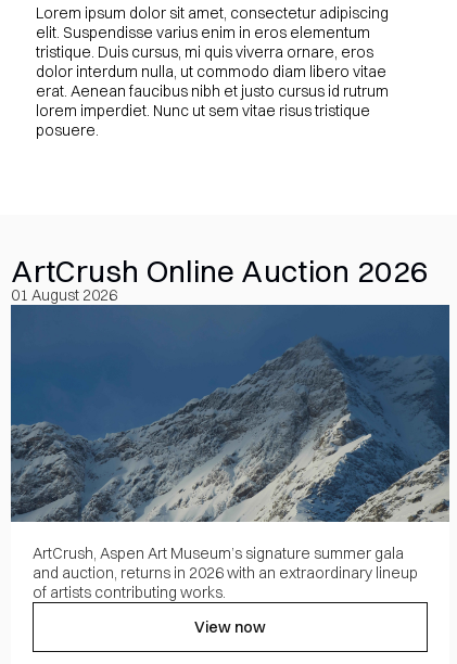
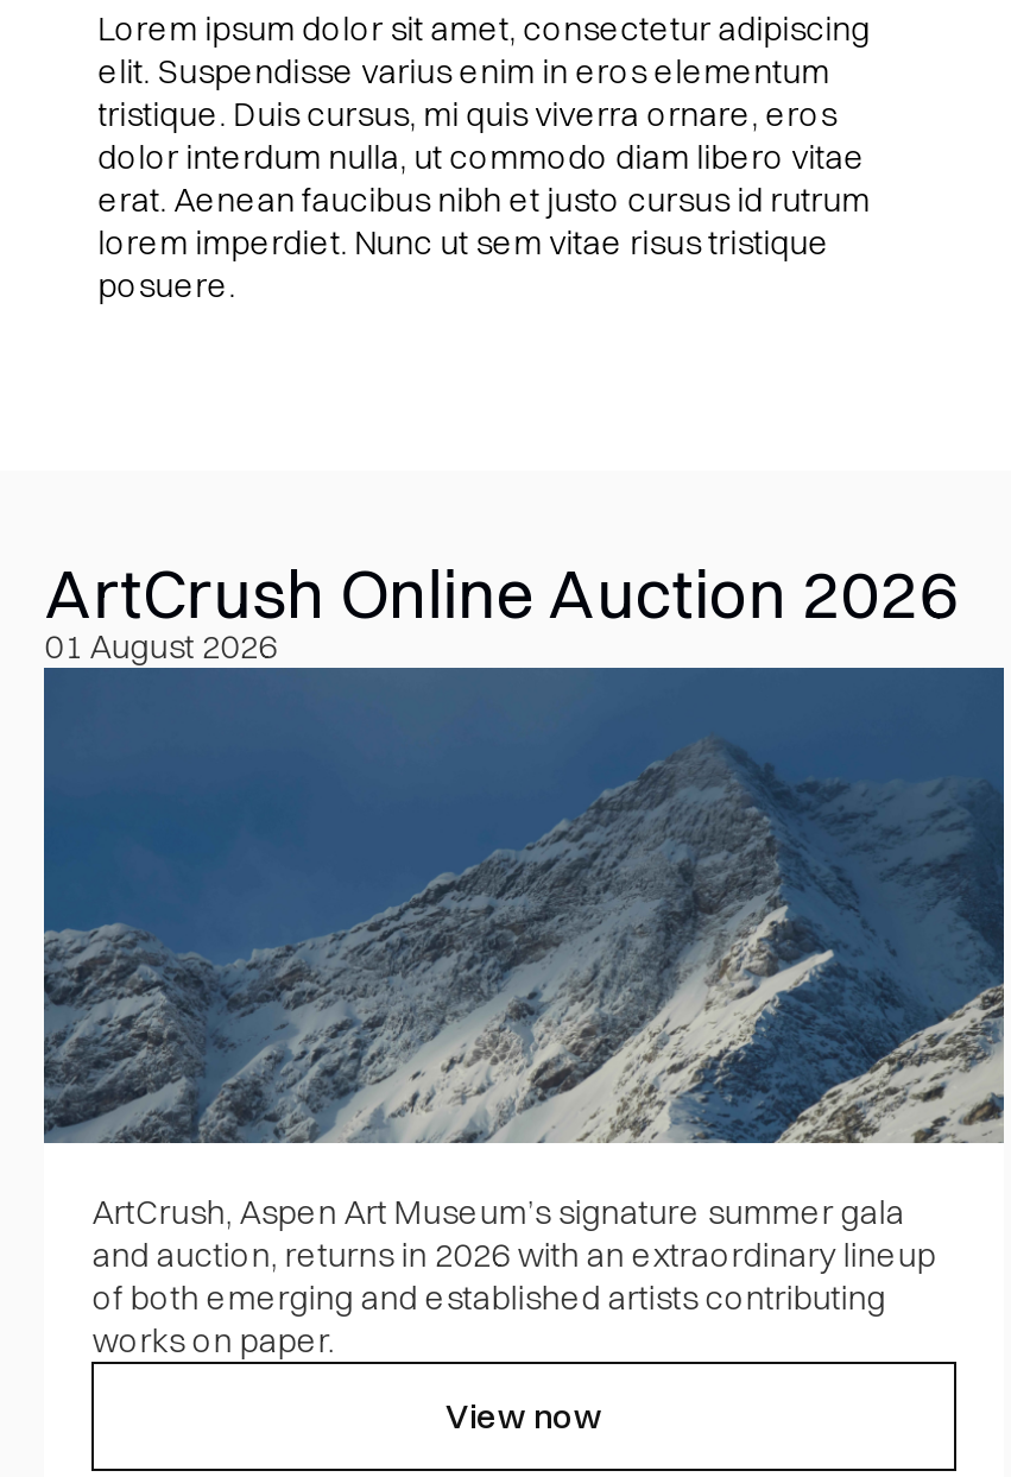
[33,582,226,602] of artists contributing works. -> [92,1275,886,1361] of both emerging and established artists contributing | works on paper.

